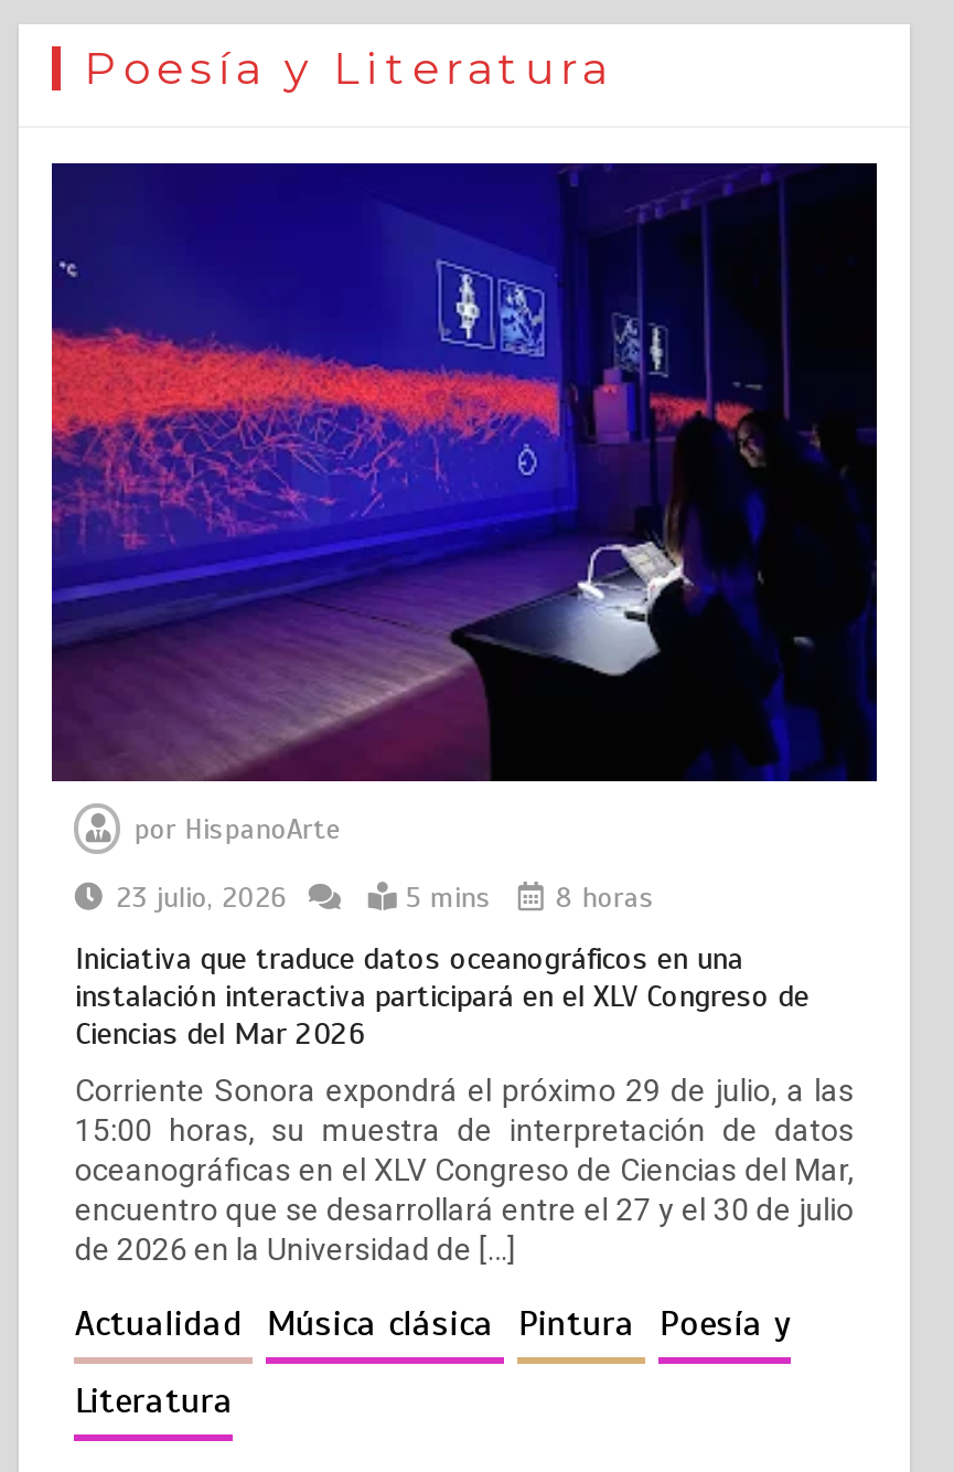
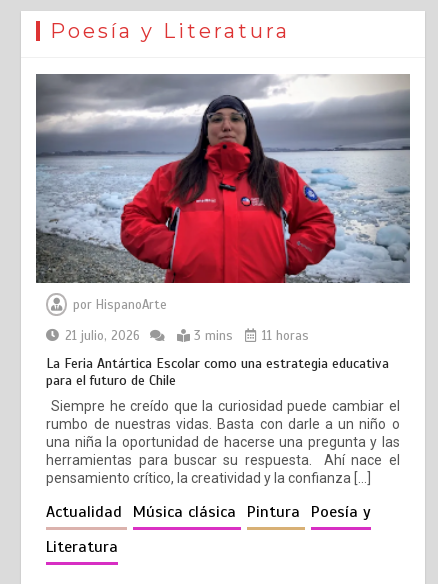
[50,161,879,783] [image] -> [35,73,411,284] [image]
[117,881,655,916] 23 julio, 2026 | 5 mins | 8 horas -> [65,328,309,344] 21 julio, 2026 | 3 mins | 11 horas
[75,940,809,1053] Iniciativa que traduce datos oceanográficos en una | instalación interactiva participará en el XLV Congreso de | Ciencias del Mar 2026 -> [46,355,389,389] La Feria Antártica Escolar como una estrategia educativa | para el futuro de Chile
[75,1073,854,1267] Corriente Sonora expondrá el próximo 29 de julio, a las | 15:00 horas, su muestra de interpretación de datos | oceanográficas en el XLV Congreso de Ciencias del Mar, | encuentro que se desarrollará entre el 27 y el 30 de julio | de 2026 en la Universidad de […] -> [46,398,400,486] Siempre he creído que la curiosidad puede cambiar el | rumbo de nuestras vidas. Basta con darle a un niño o | una niña la oportunidad de hacerse una pregunta y las | herramientas para buscar su respuesta. Ahí nace el | pensamiento crítico, la creatividad y la confianza […]

